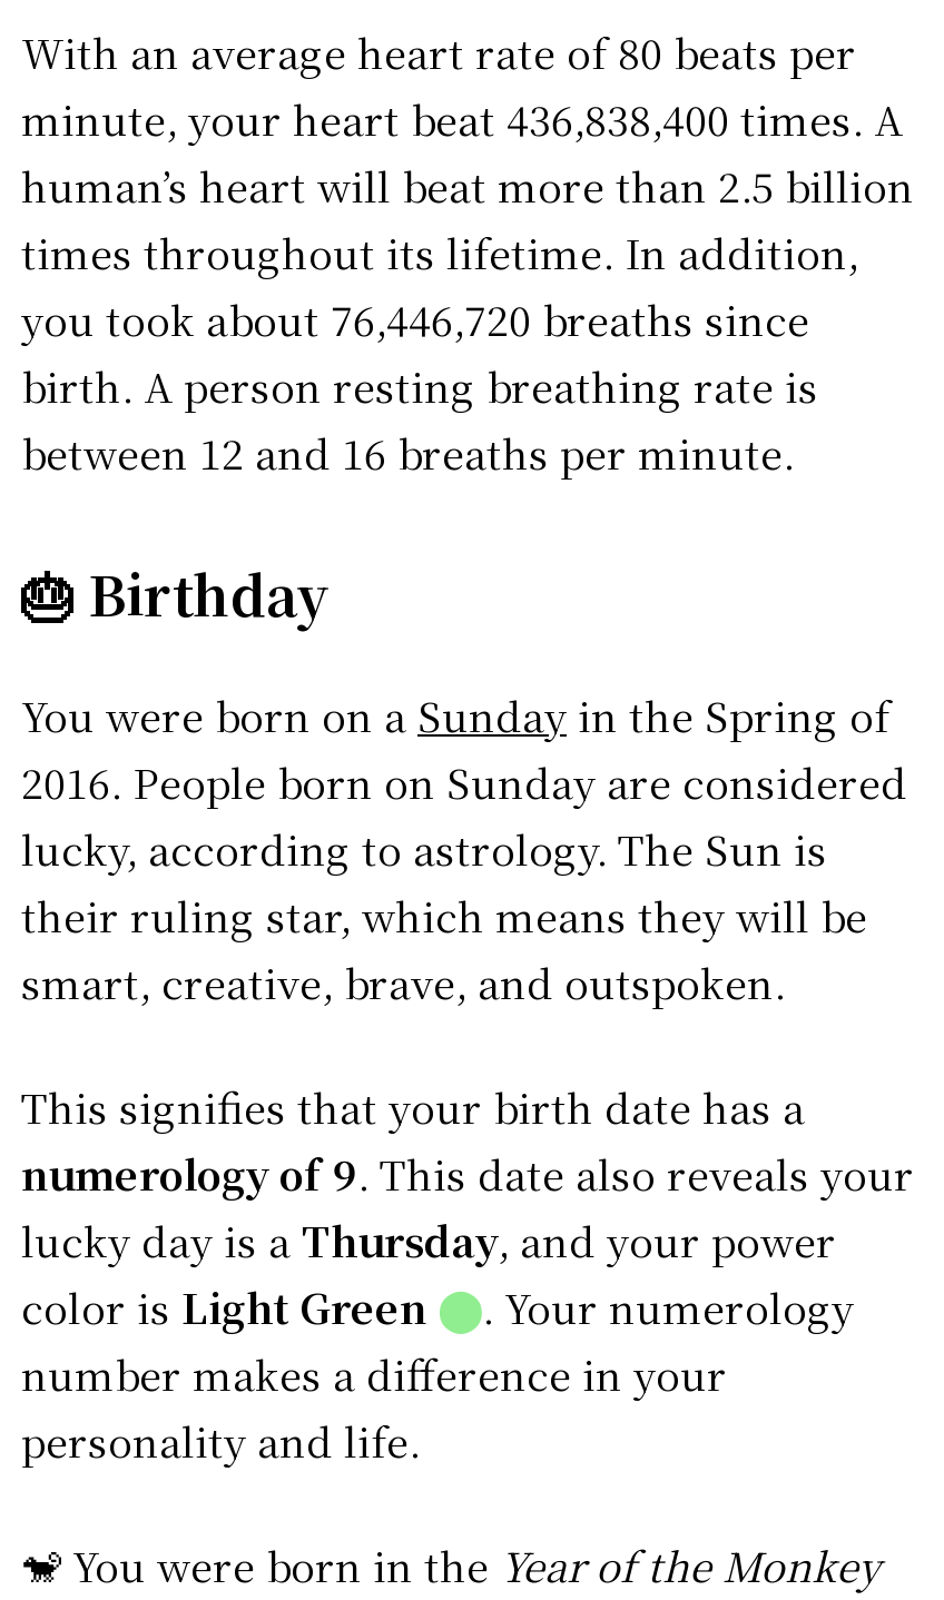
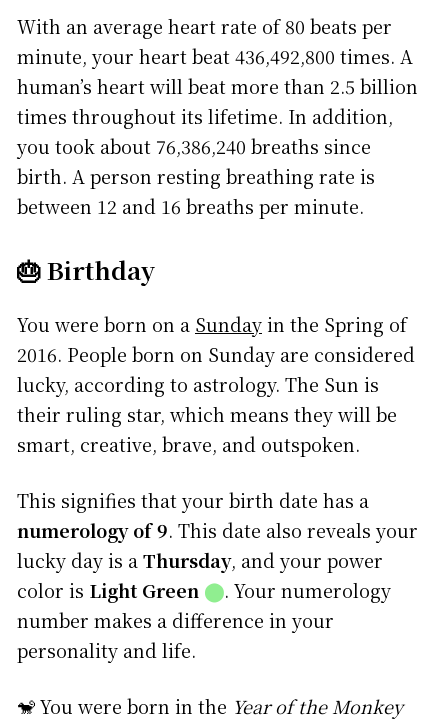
[21,90,903,148] minute, your heart beat 436,838,400 times. A -> [17,43,413,69] minute, your heart beat 436,492,800 times. A
[21,290,809,348] you took about 76,446,720 breaths since -> [17,133,371,159] you took about 76,386,240 breaths since

